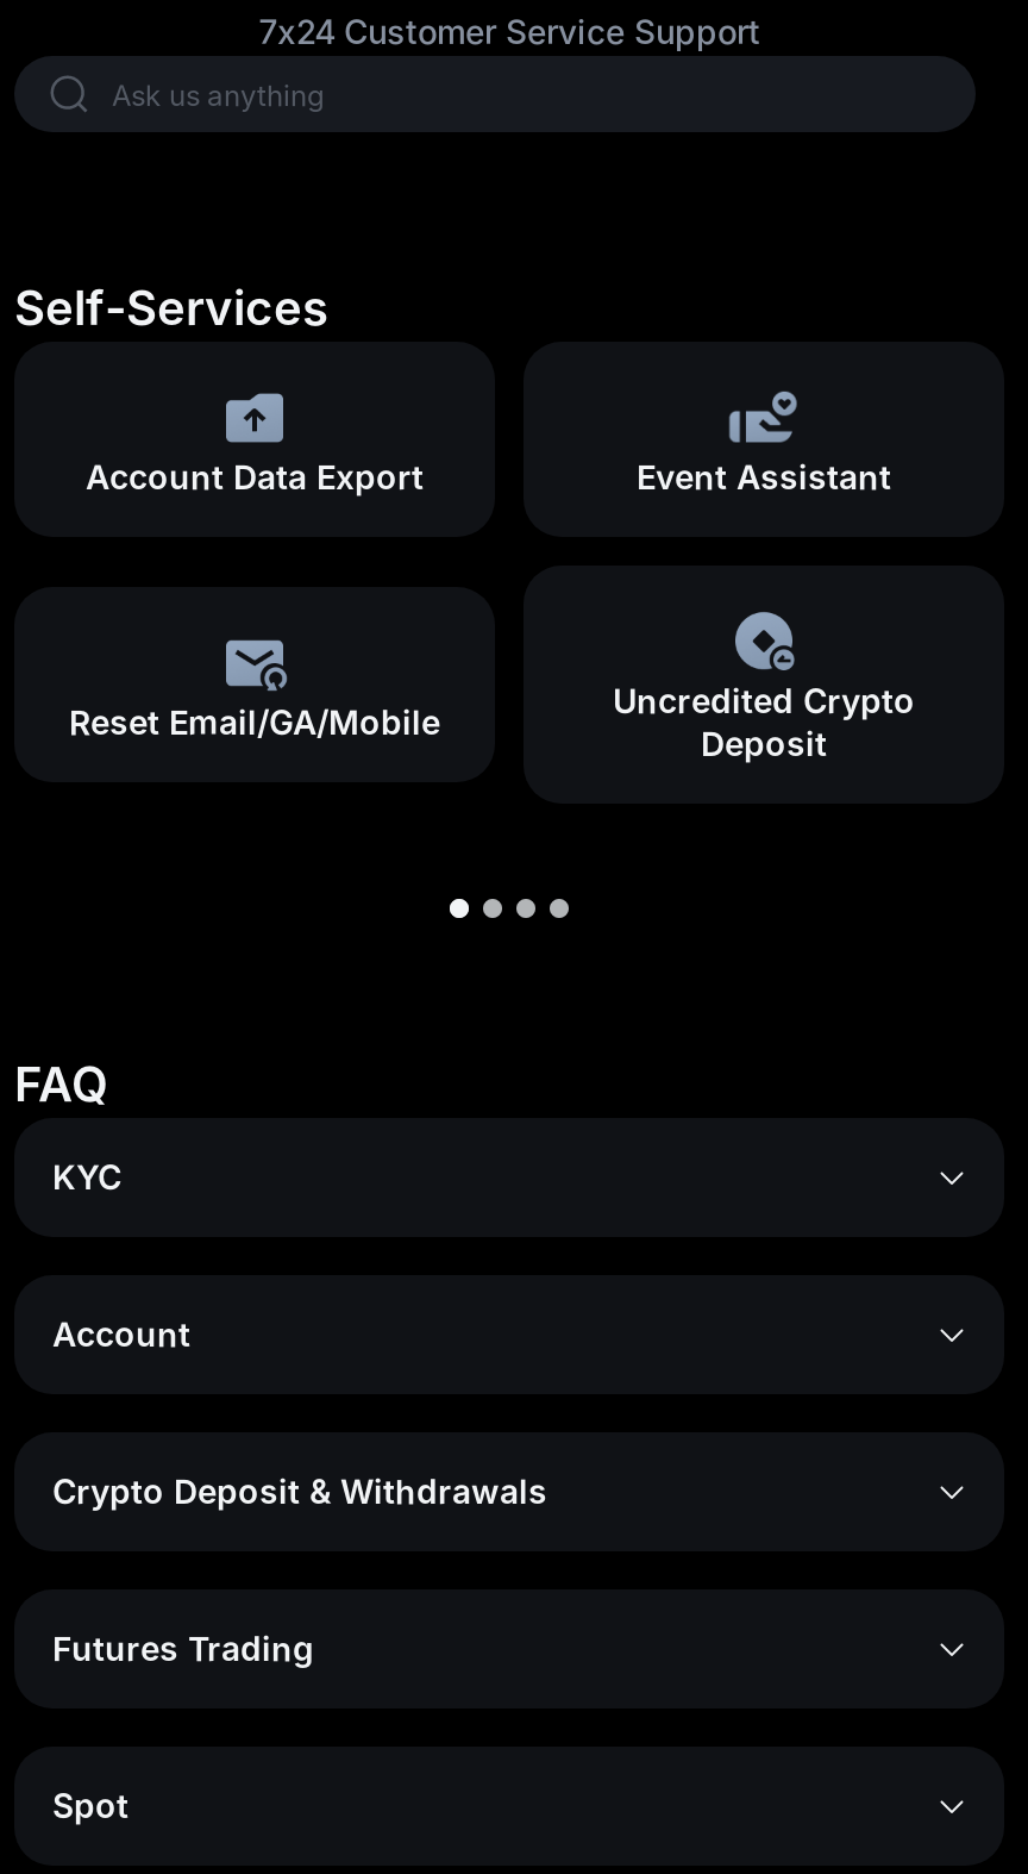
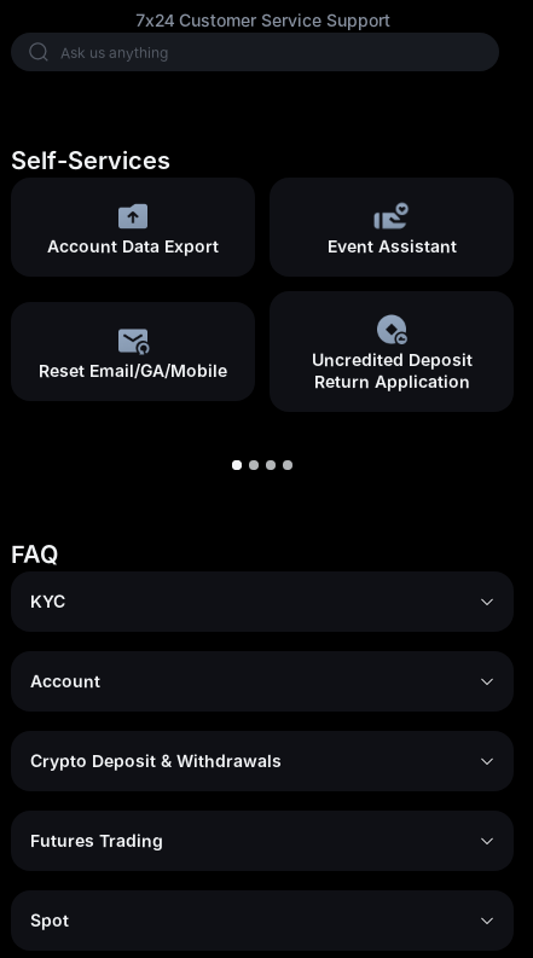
[613,680,915,763] Uncredited Crypto | Deposit -> [311,349,472,391] Uncredited Deposit | Return Application

